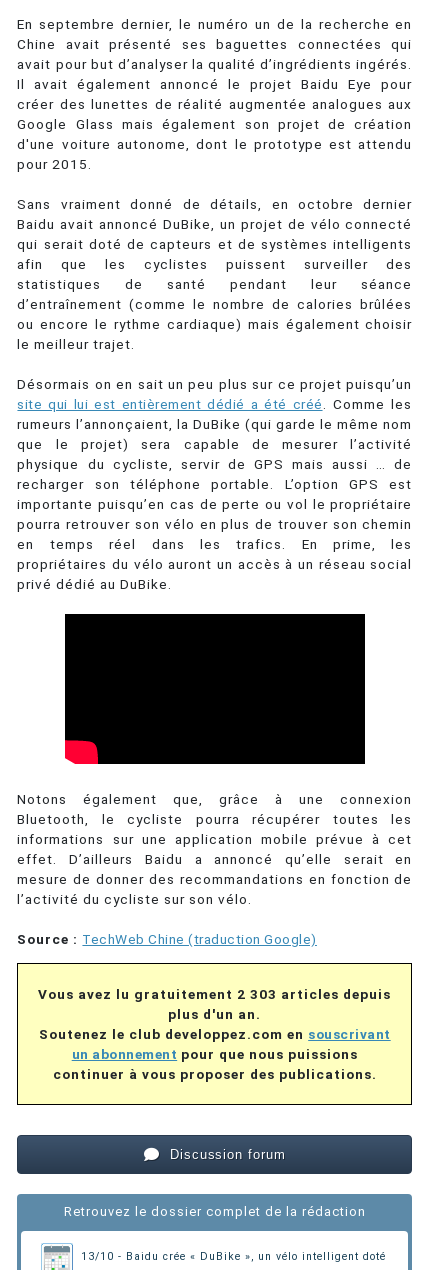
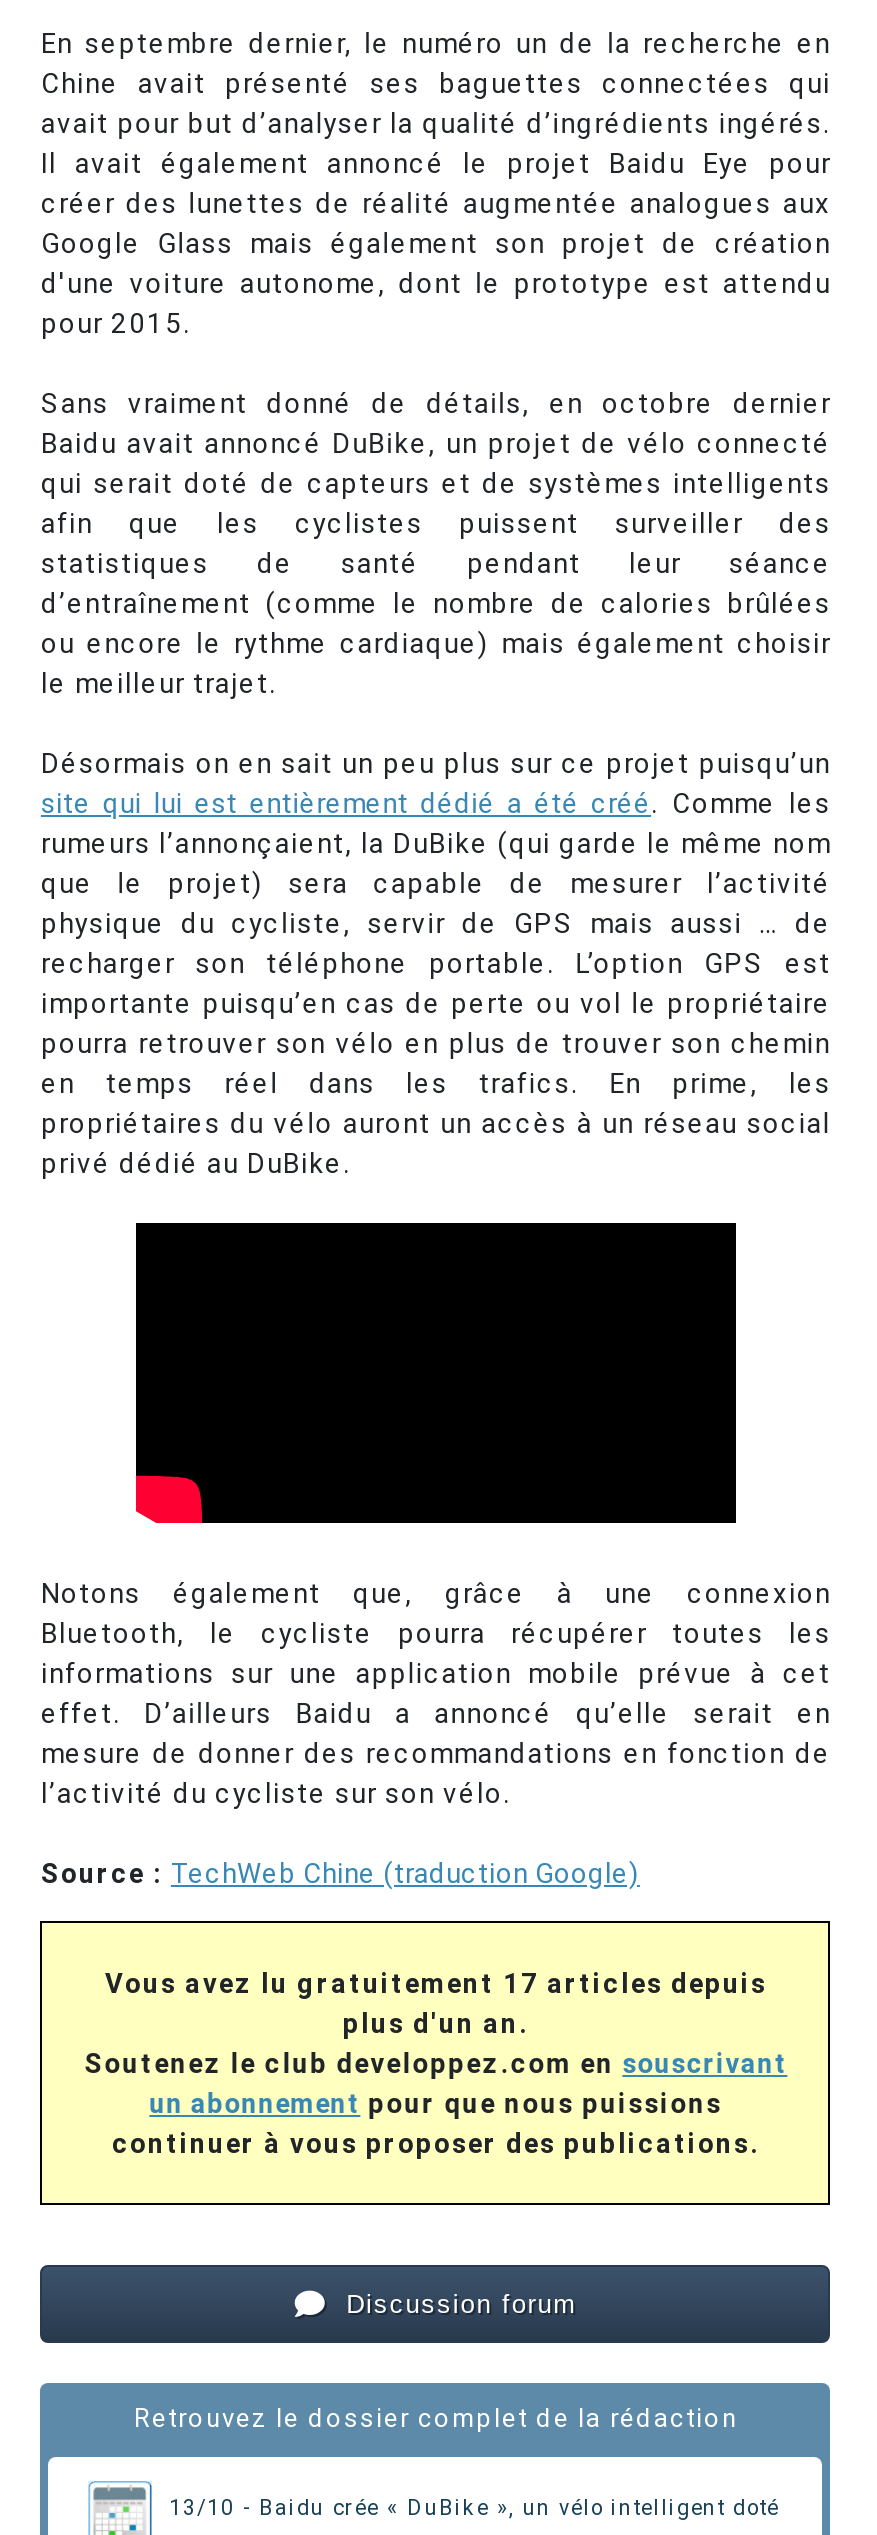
[38,986,391,1002] Vous avez lu gratuitement 2 303 articles depuis -> [105,1967,767,1999] Vous avez lu gratuitement 17 articles depuis

